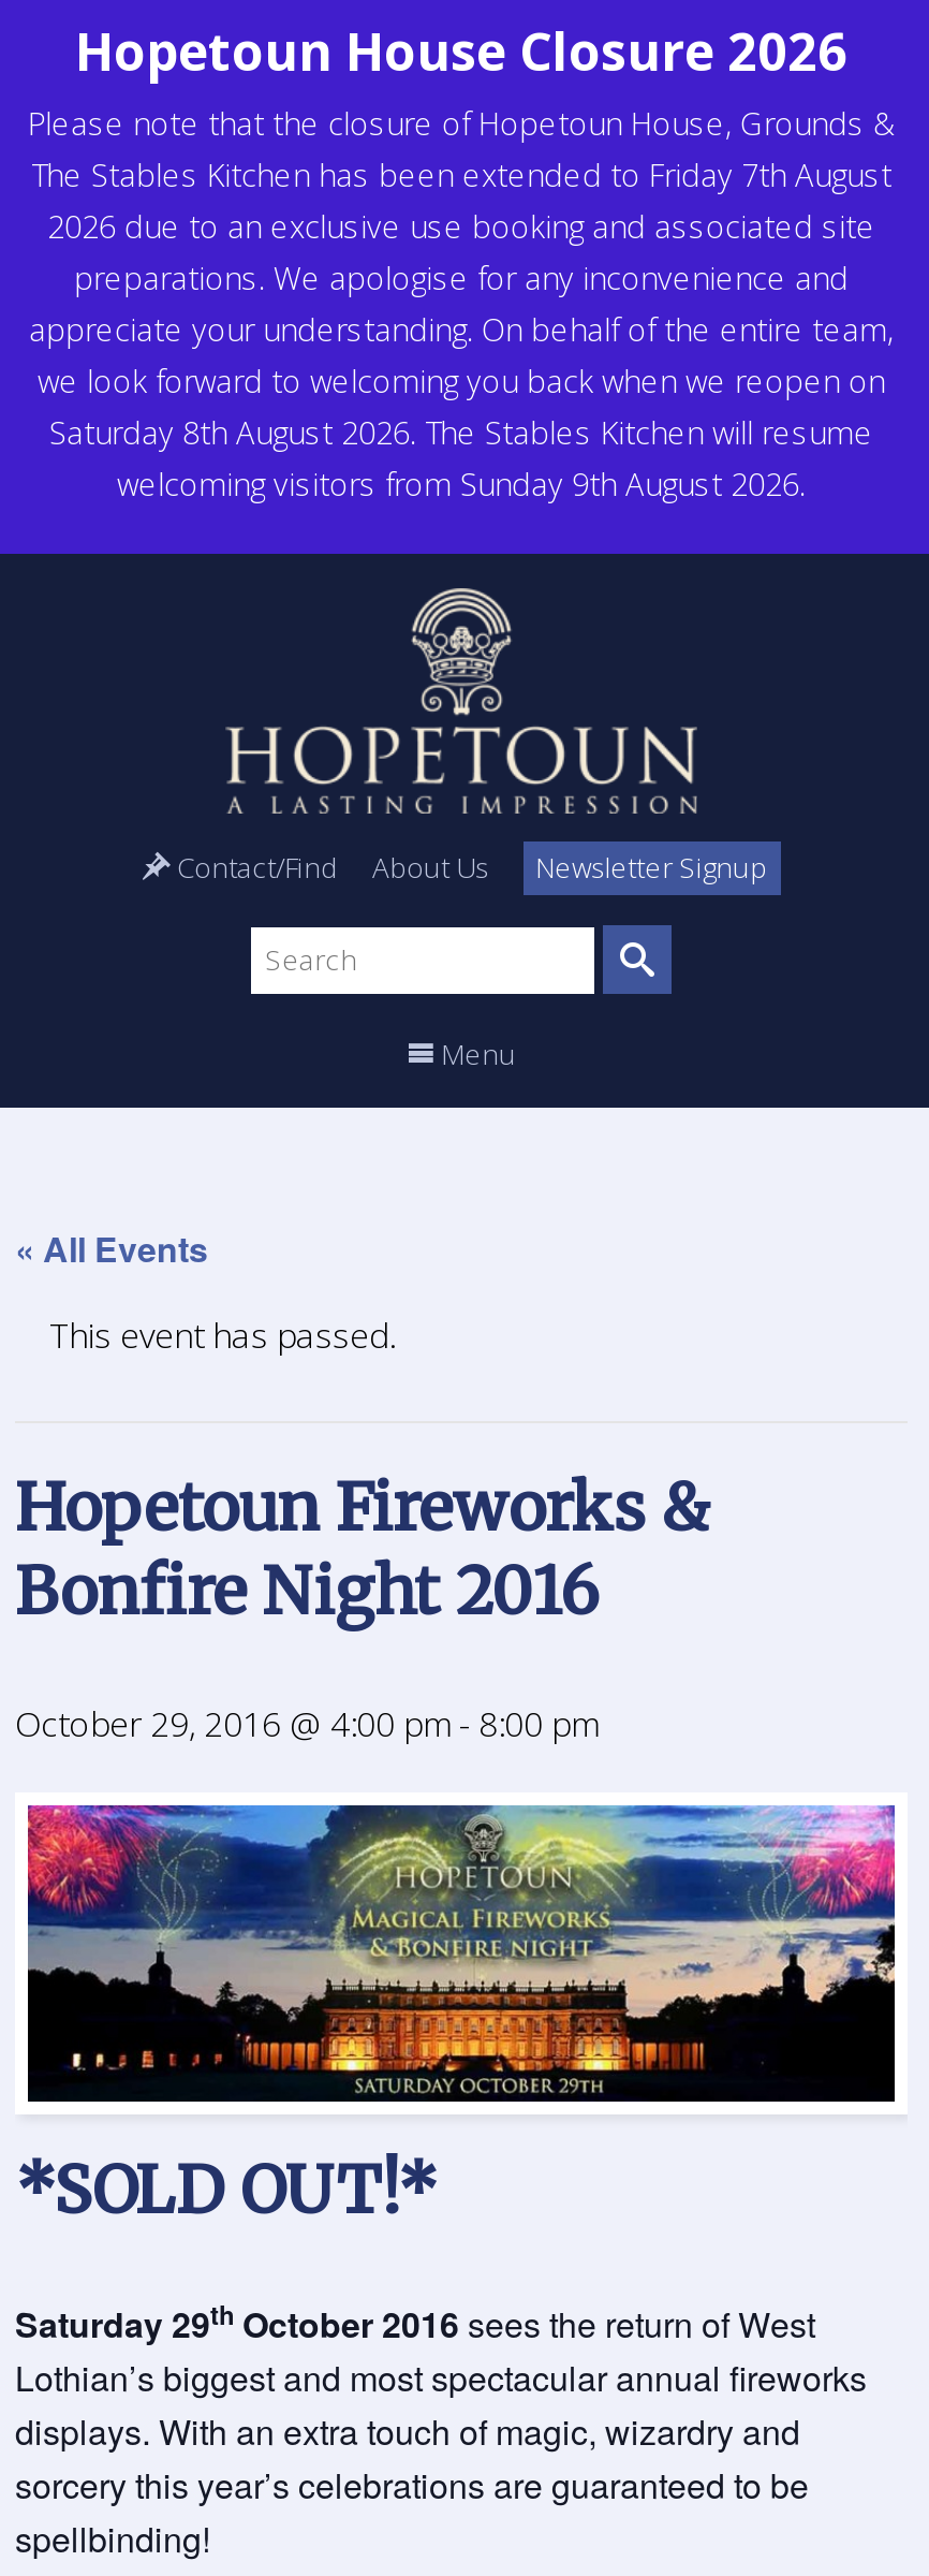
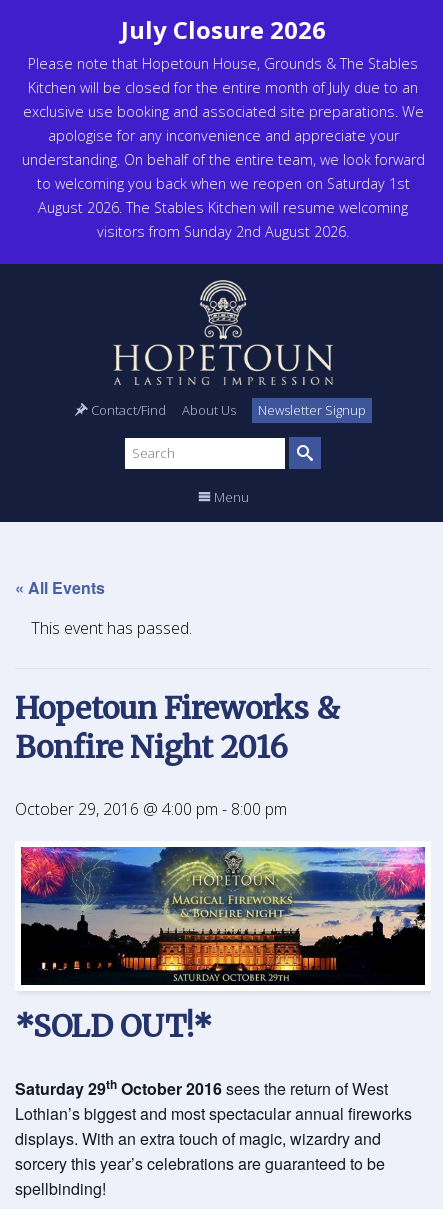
[28,15,895,504] Hopetoun House Closure 2026 | Please note that the closure of Hopetoun House, Grounds & | The Stables Kitchen has been extended to Friday 7th August | 2026 due to an exclusive use booking and associated site | preparations. We apologise for any inconvenience and | appreciate your understanding. On behalf of the entire team, | we look forward to welcoming you back when we reopen on | Saturday 8th August 2026. The Stables Kitchen will resume | welcoming visitors from Sunday 9th August 2026. -> [21,13,424,241] July Closure 2026 | Please note that Hopetoun House, Grounds & The Stables | Kitchen will be closed for the entire month of July due to an | exclusive use booking and associated site preparations. We | apologise for any inconvenience and appreciate your | understanding. On behalf of the entire team, we look forward | to welcoming you back when we reopen on Saturday 1st | August 2026. The Stables Kitchen will resume welcoming | visitors from Sunday 2nd August 2026.

